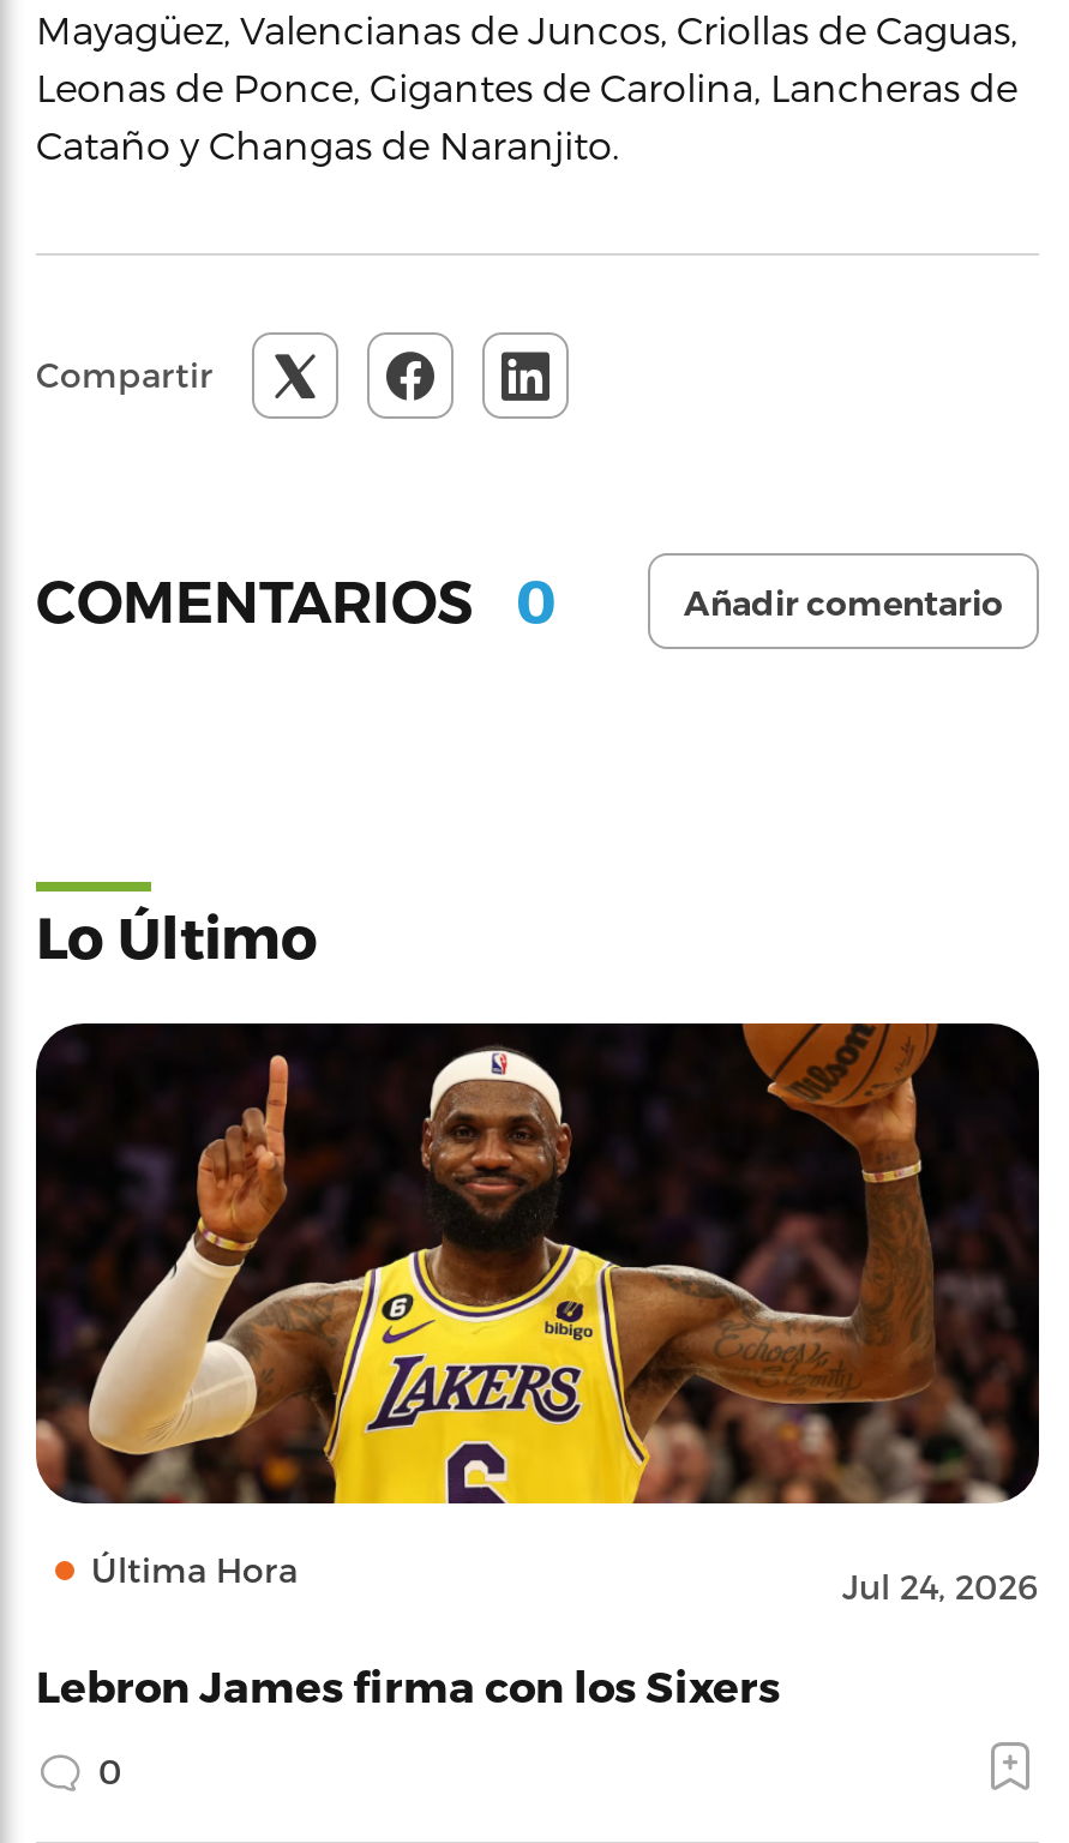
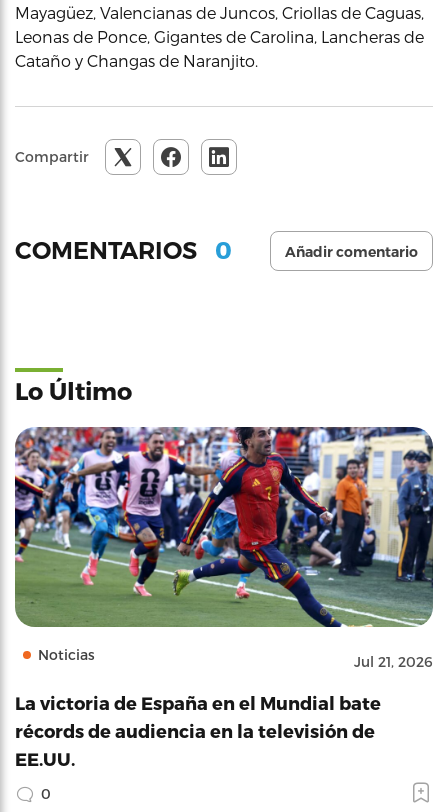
[34,1020,1041,1607] [image] | Última Hora | Jul 24, 2026 -> [14,426,434,670] [image] | Noticias | Jul 21, 2026
[36,1660,780,1710] Lebron James firma con los Sixers -> [15,692,381,769] La victoria de España en el Mundial bate | récords de audiencia en la televisión de | EE.UU.

